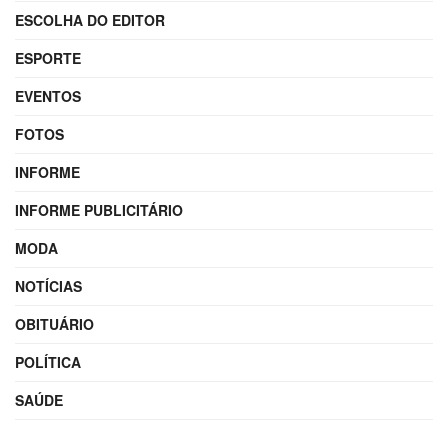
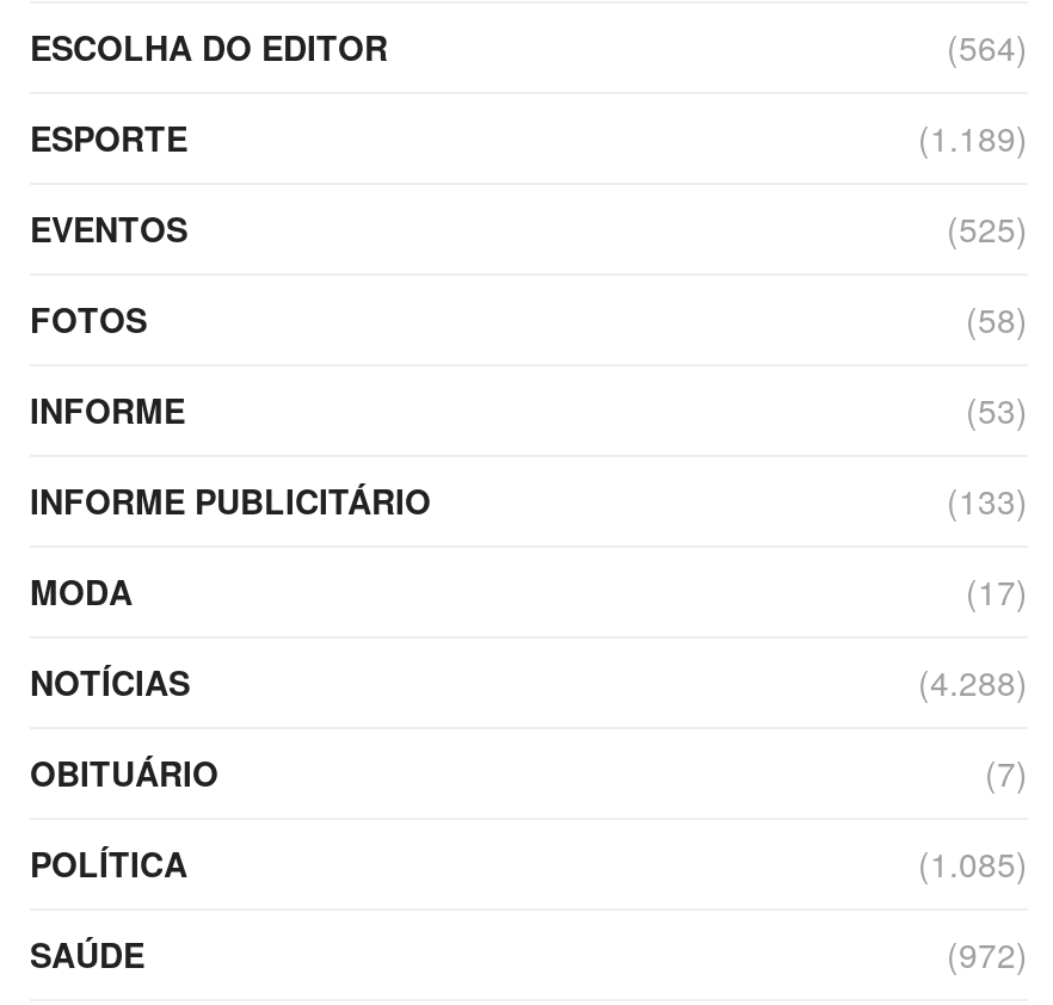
none -> [947,24,1028,72] (564)
none -> [918,115,1028,162] (1.189)
none -> [947,205,1028,253] (525)
none -> [966,296,1028,344] (58)
none -> [966,387,1028,434] (53)
none -> [947,477,1028,525] (133)
none -> [966,568,1028,616] (17)
none -> [918,659,1028,707] (4.288)
none -> [985,750,1028,797] (7)
none -> [918,840,1028,888] (1.085)
none -> [947,931,1028,979] (972)

